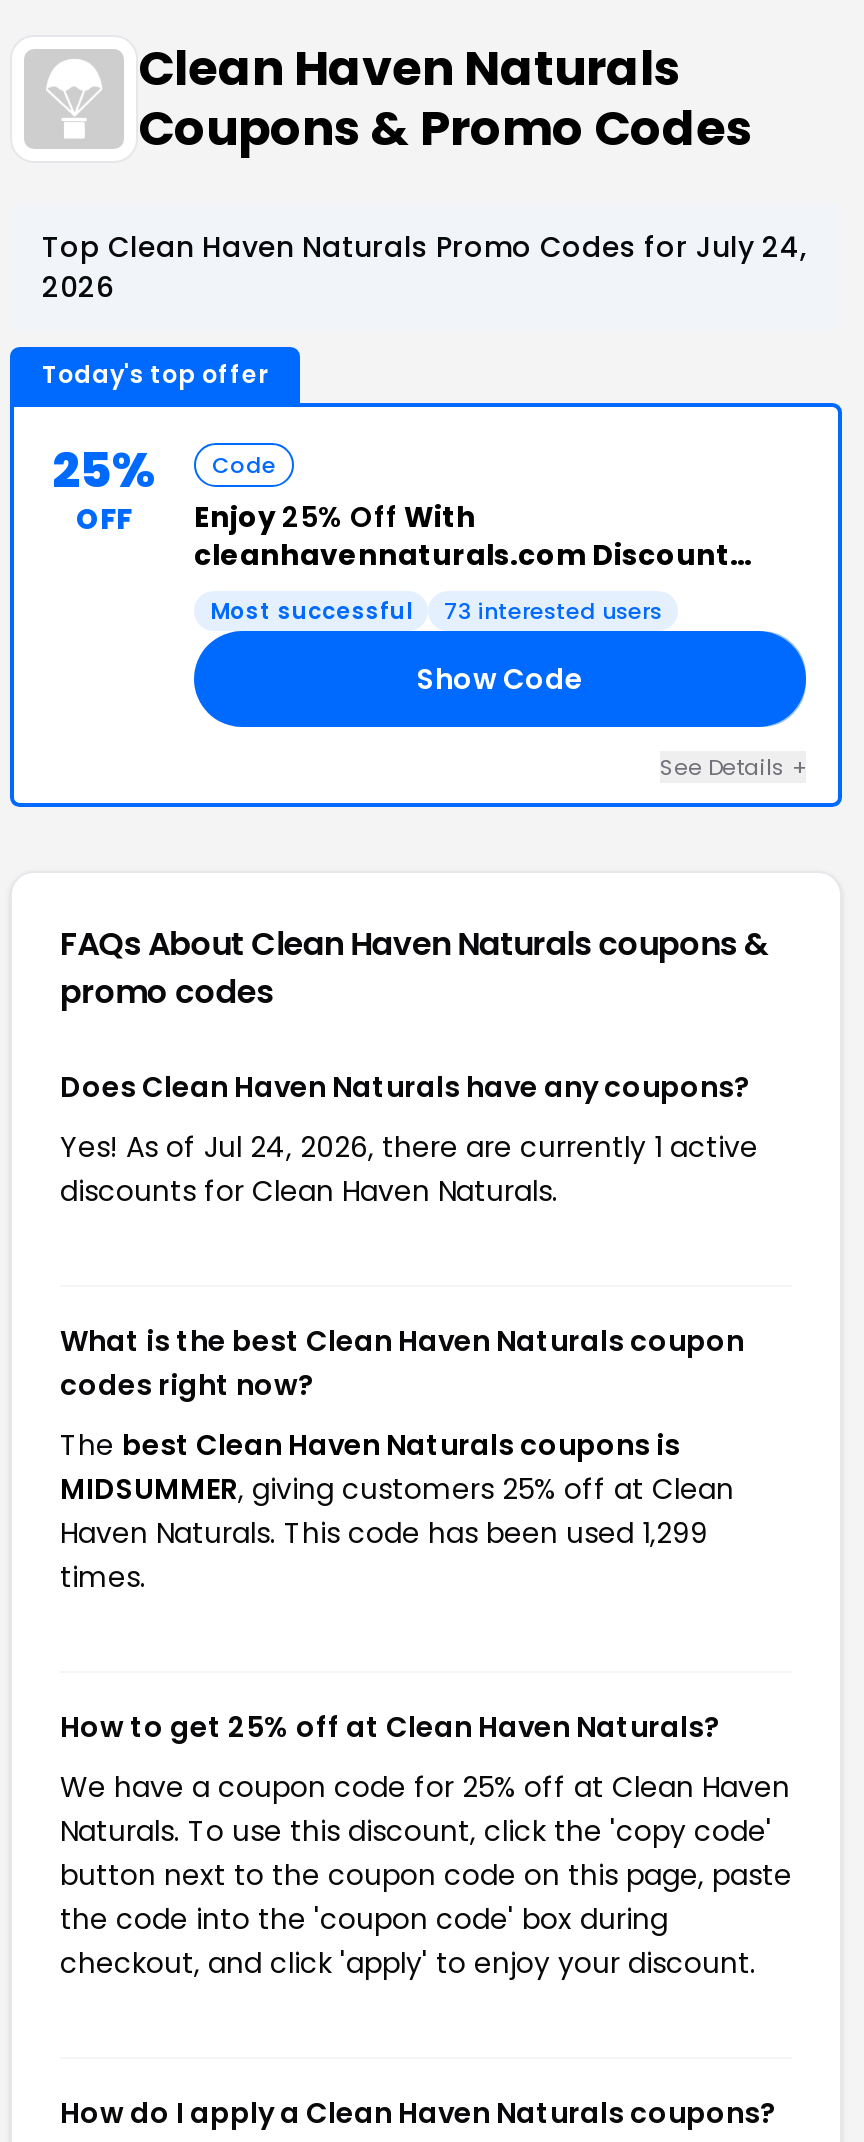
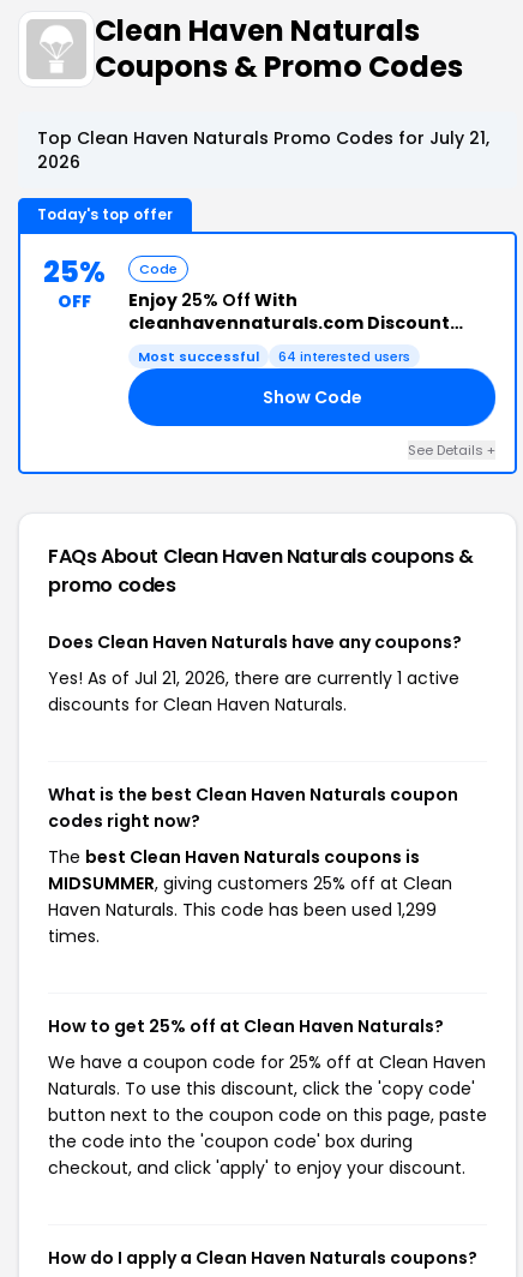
[42,227,806,267] Top Clean Haven Naturals Promo Codes for July 24, -> [37,126,489,150] Top Clean Haven Naturals Promo Codes for July 21,
[444,595,662,627] 73 interested users -> [278,347,410,366] 64 interested users
[60,1127,758,1167] Yes! As of Jul 24, 2026, there are currently 1 active -> [48,666,459,690] Yes! As of Jul 21, 2026, there are currently 1 active

